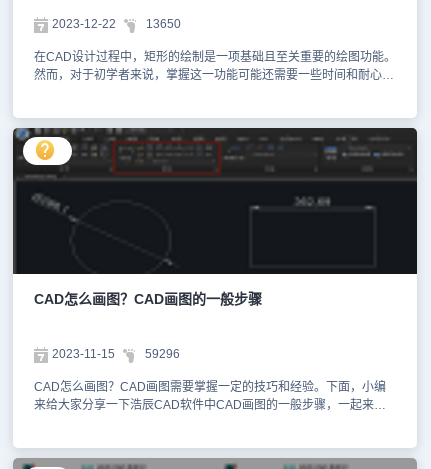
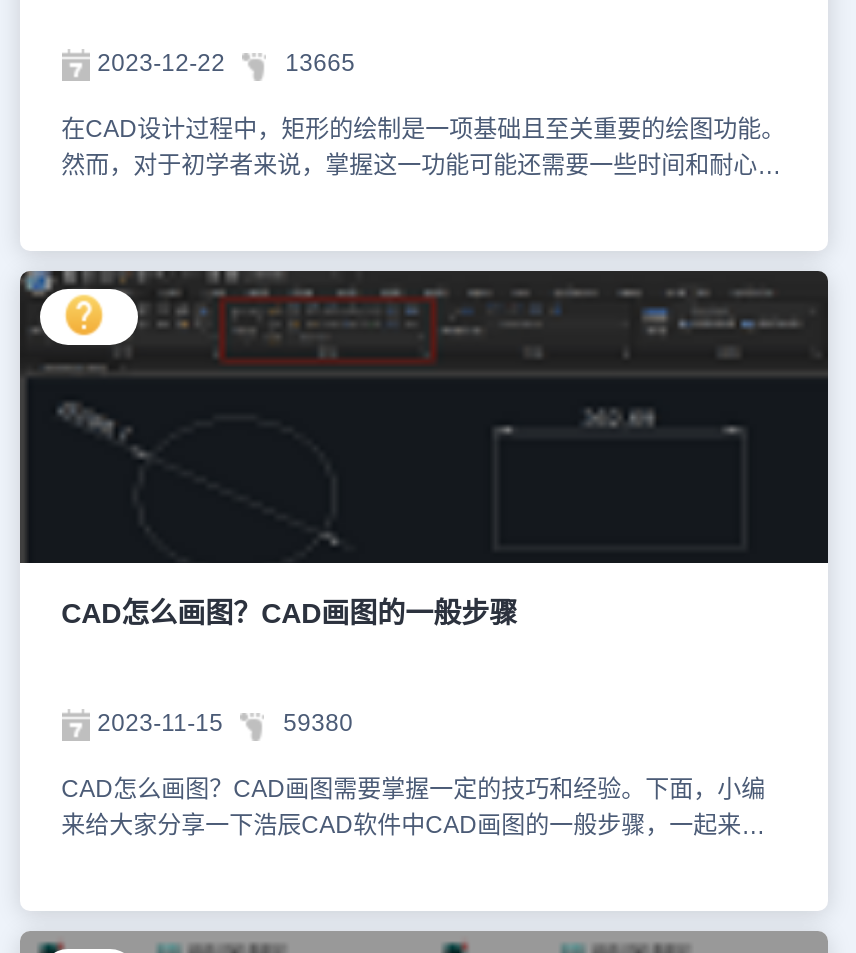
[146,17,181,31] 13650 -> [285,50,355,78] 13665
[145,347,180,361] 59296 -> [283,710,353,738] 59380

